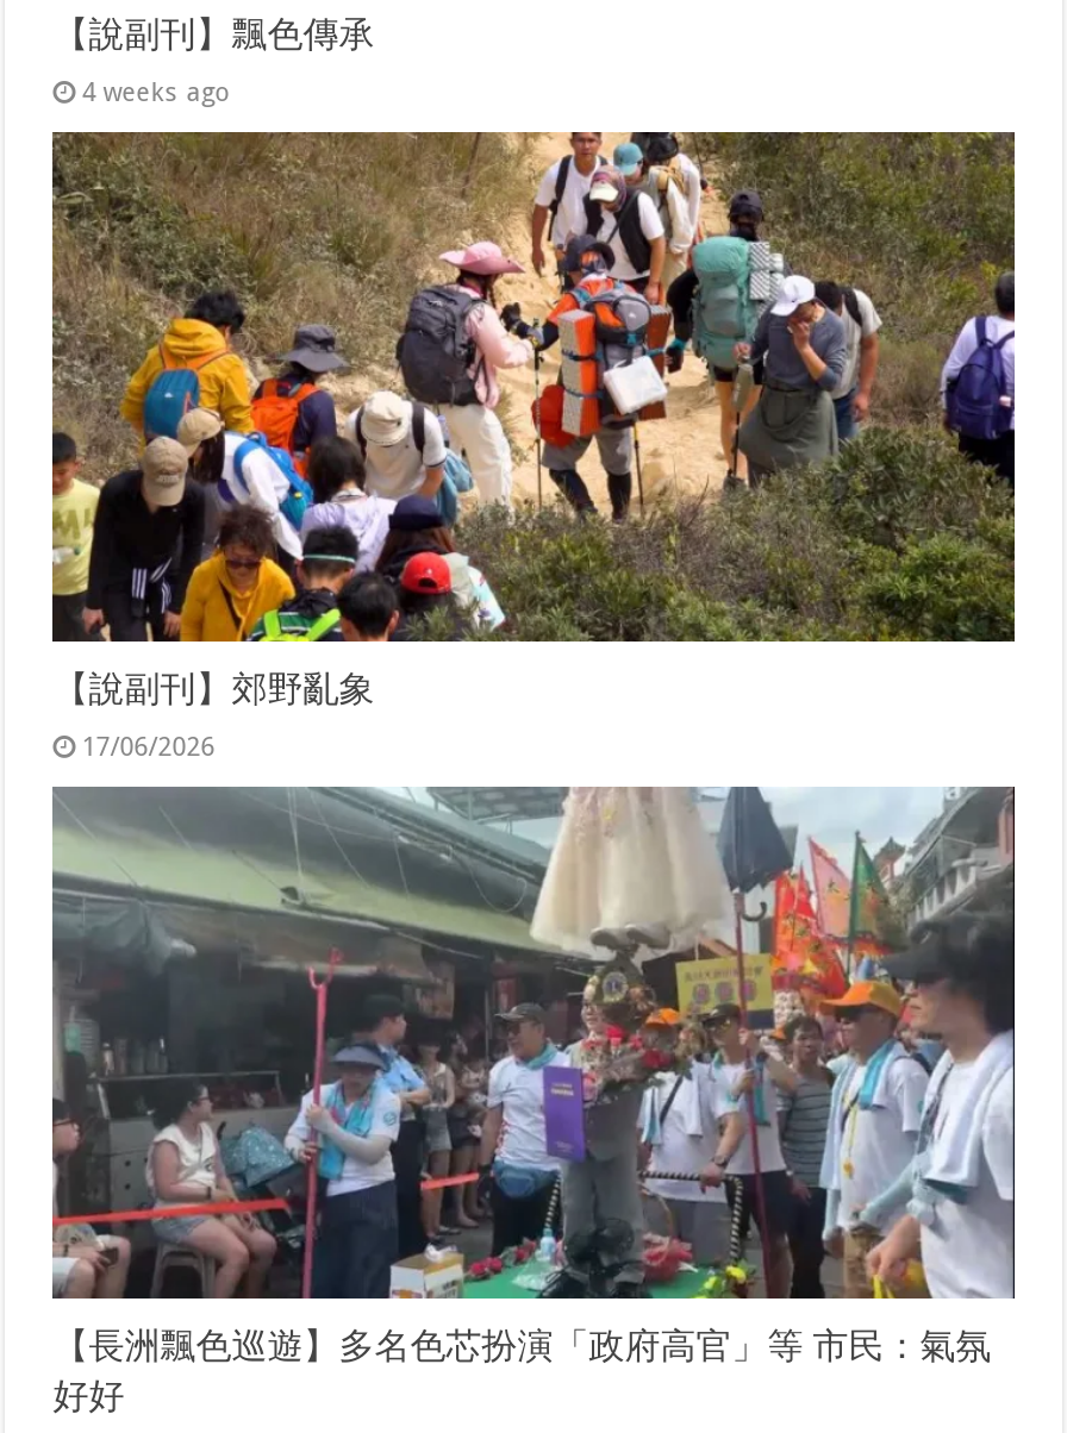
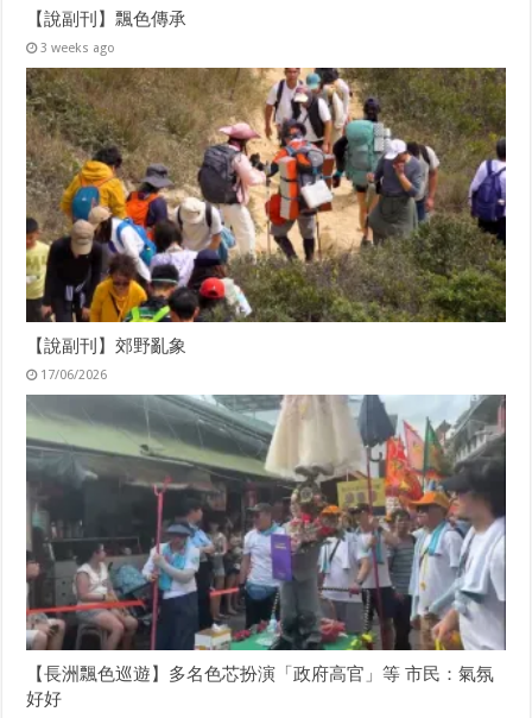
[81,76,232,107] 4 weeks ago -> [41,40,115,55] 3 weeks ago

